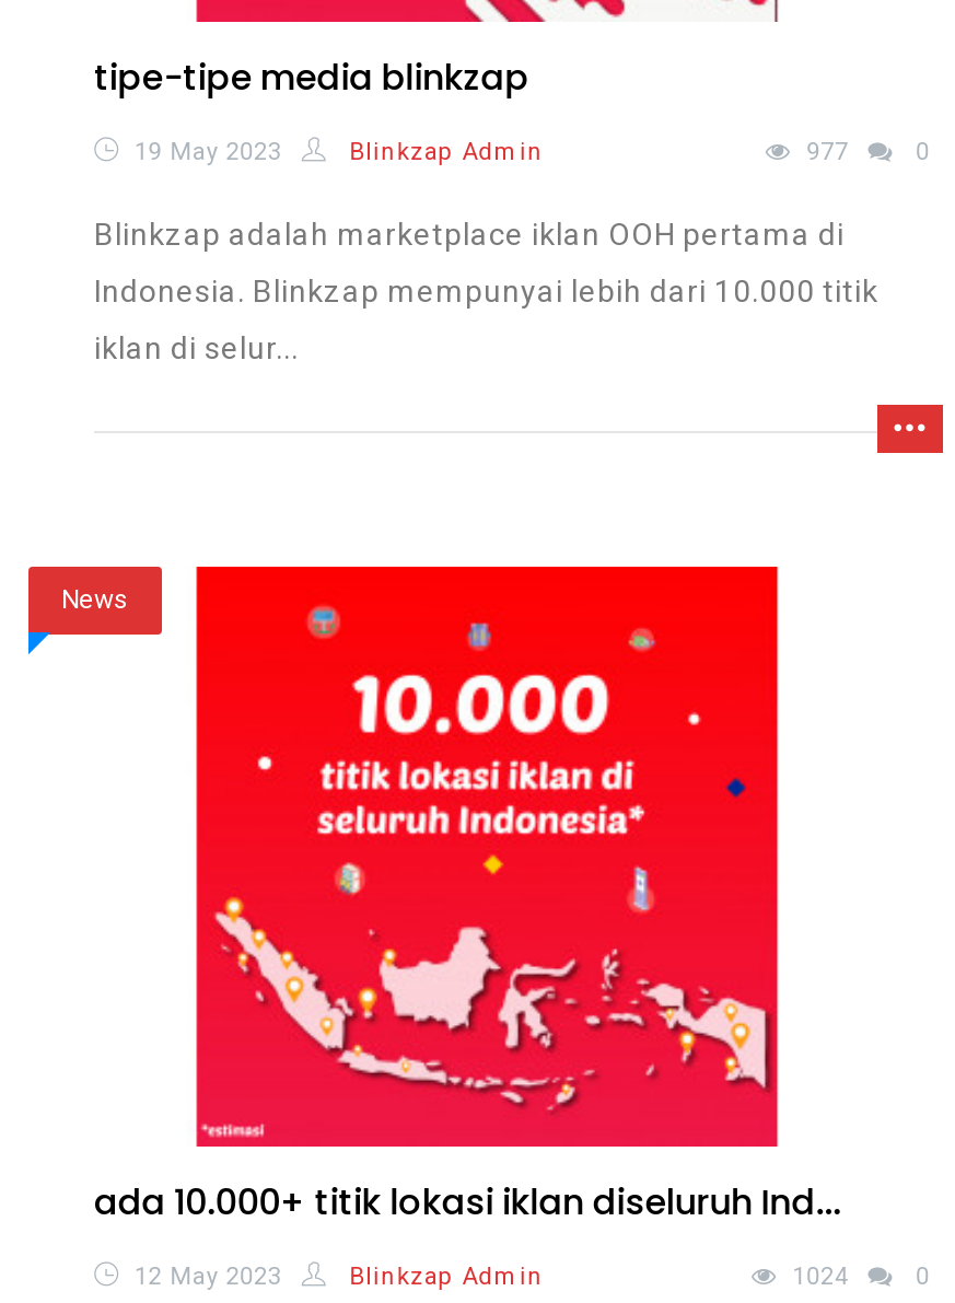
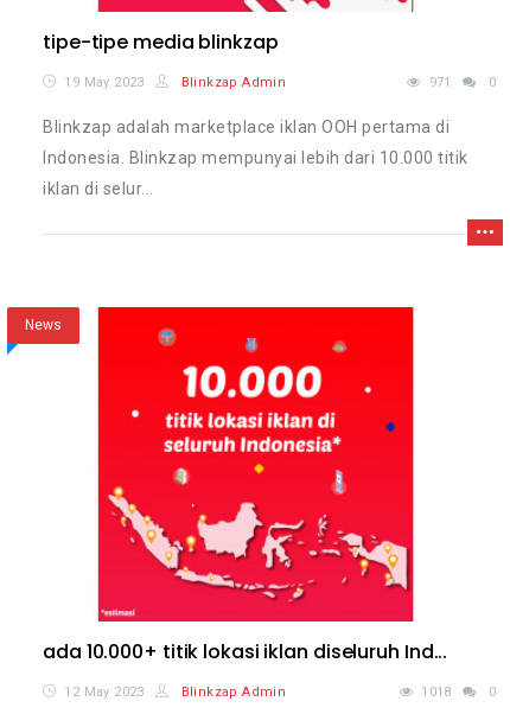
[806,138,848,166] 977 -> [429,75,452,90] 971
[792,1263,848,1292] 1024 -> [421,685,452,700] 1018

